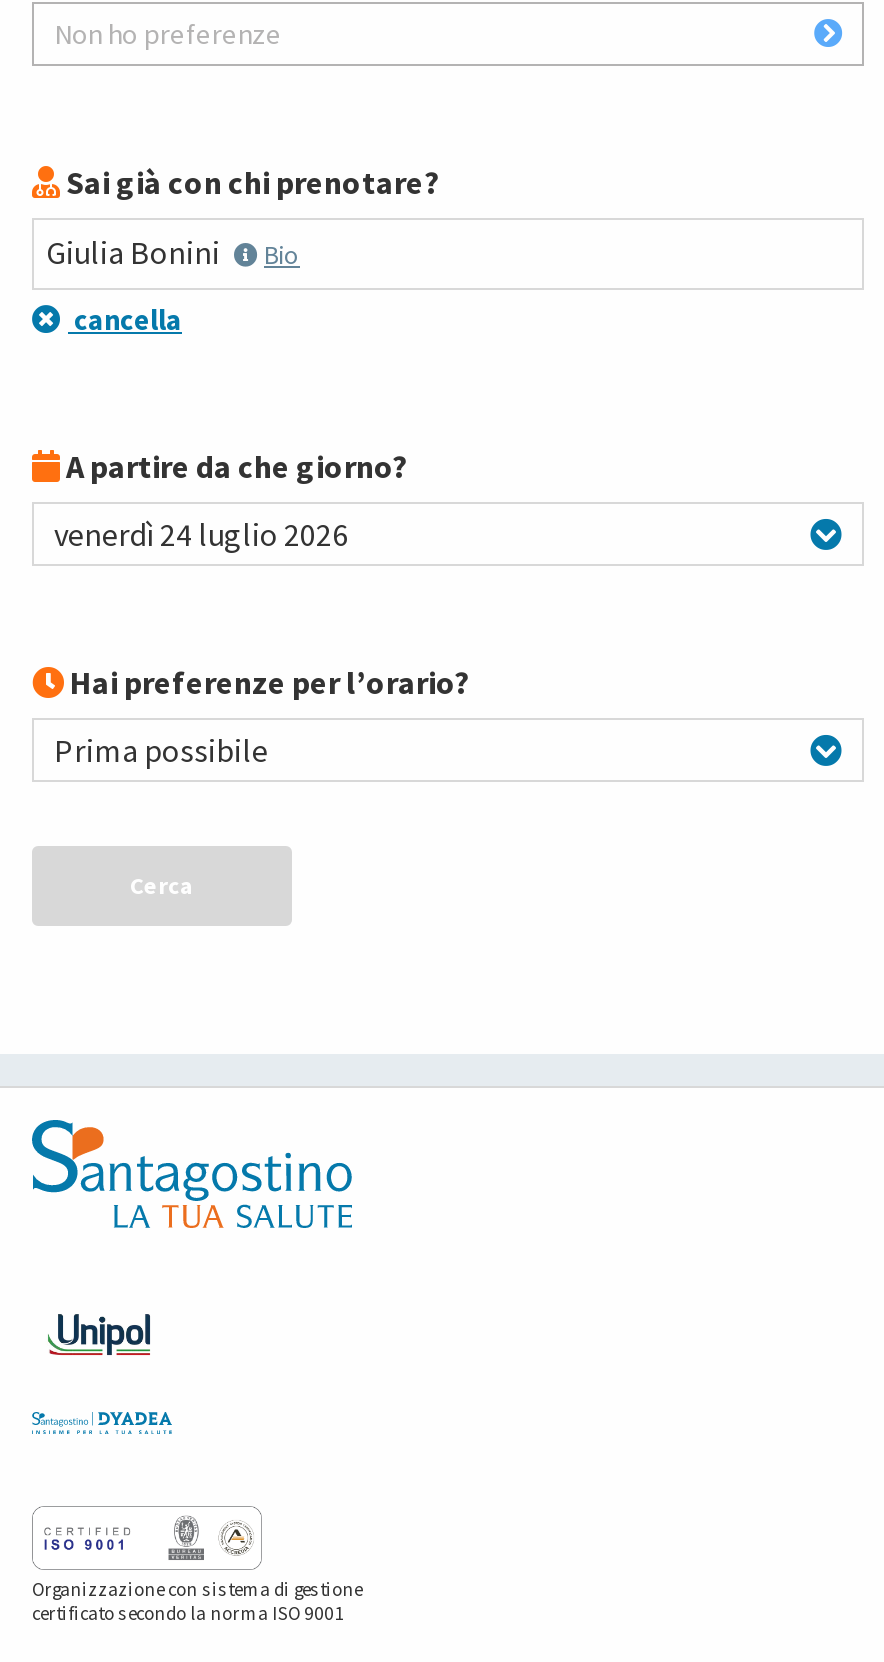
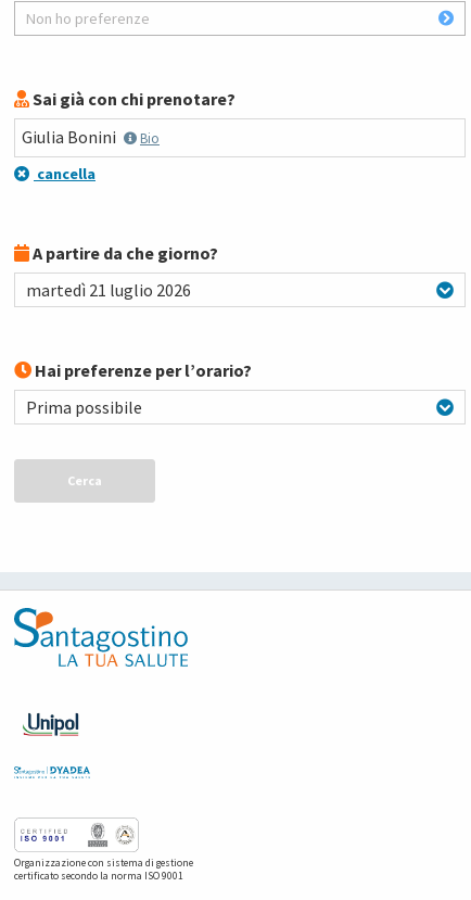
[54,514,348,554] venerdì 24 luglio 2026 -> [26,279,191,301] martedì 21 luglio 2026

